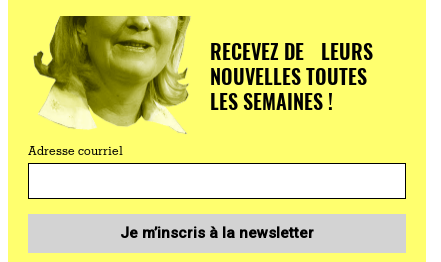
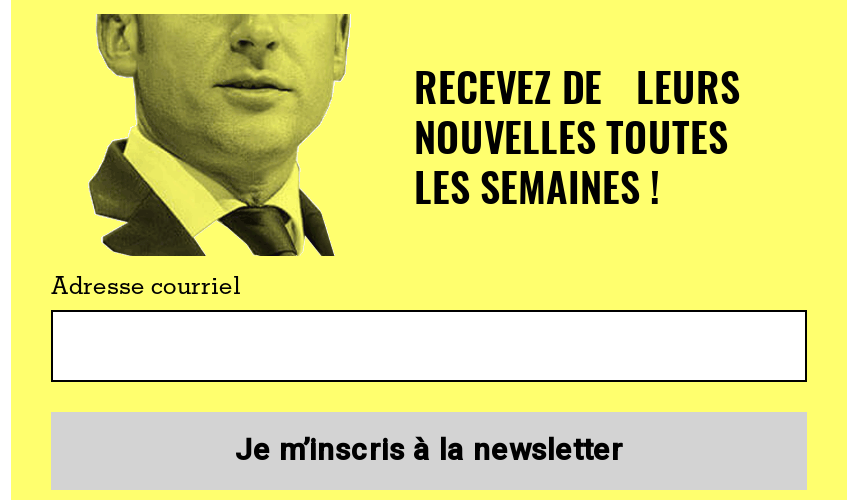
[33,15,191,137] [image] -> [63,12,373,258] [image]

